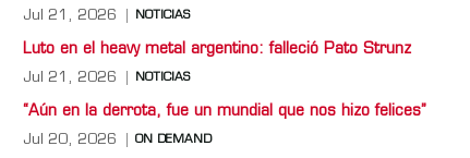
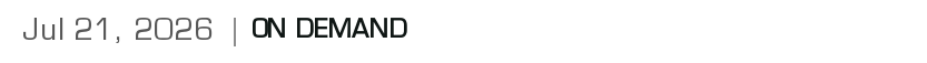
[23,9,426,147] NOTICIAS | Luto en el heavy metal argentino: falleció Pato Strunz | Jul 21, 2026 | NOTICIAS | “Aún en la derrota, fue un mundial que nos hizo felices” | Jul 20, 2026 -> none

